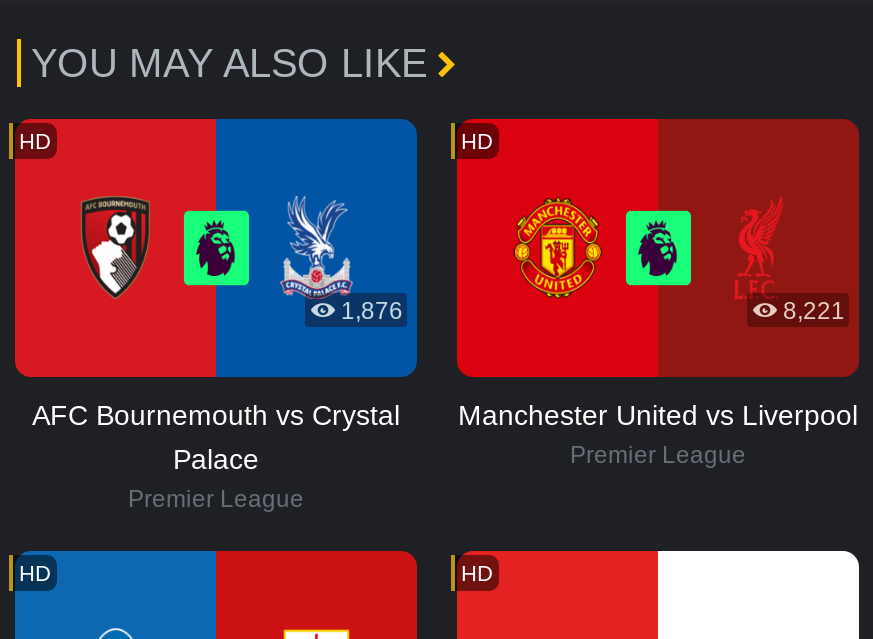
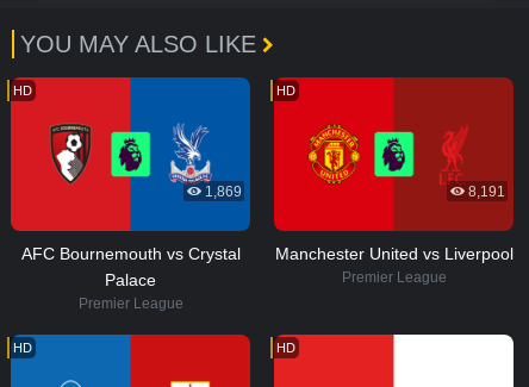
[341,297,403,325] 1,876 -> [205,183,242,200] 1,869
[783,297,845,325] 8,221 -> [468,183,505,200] 8,191

